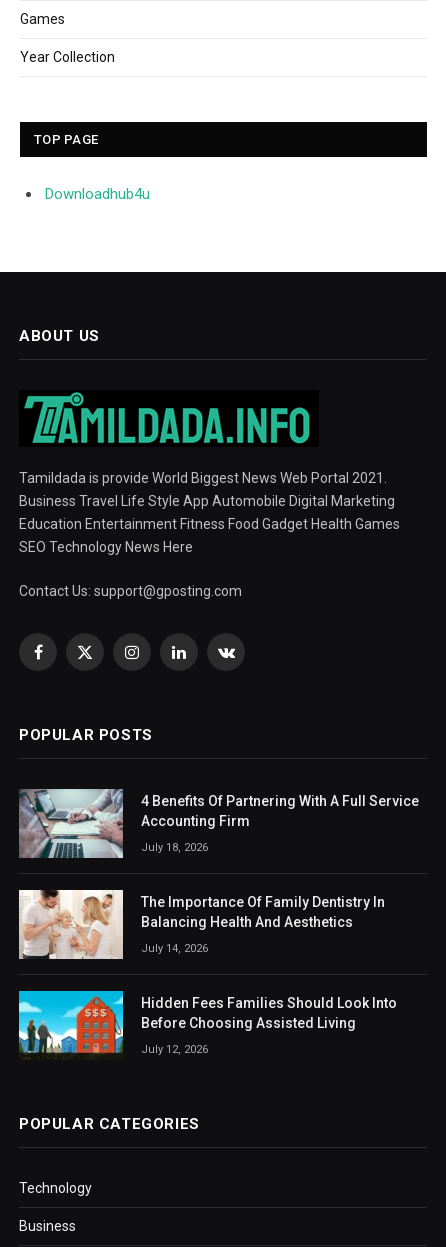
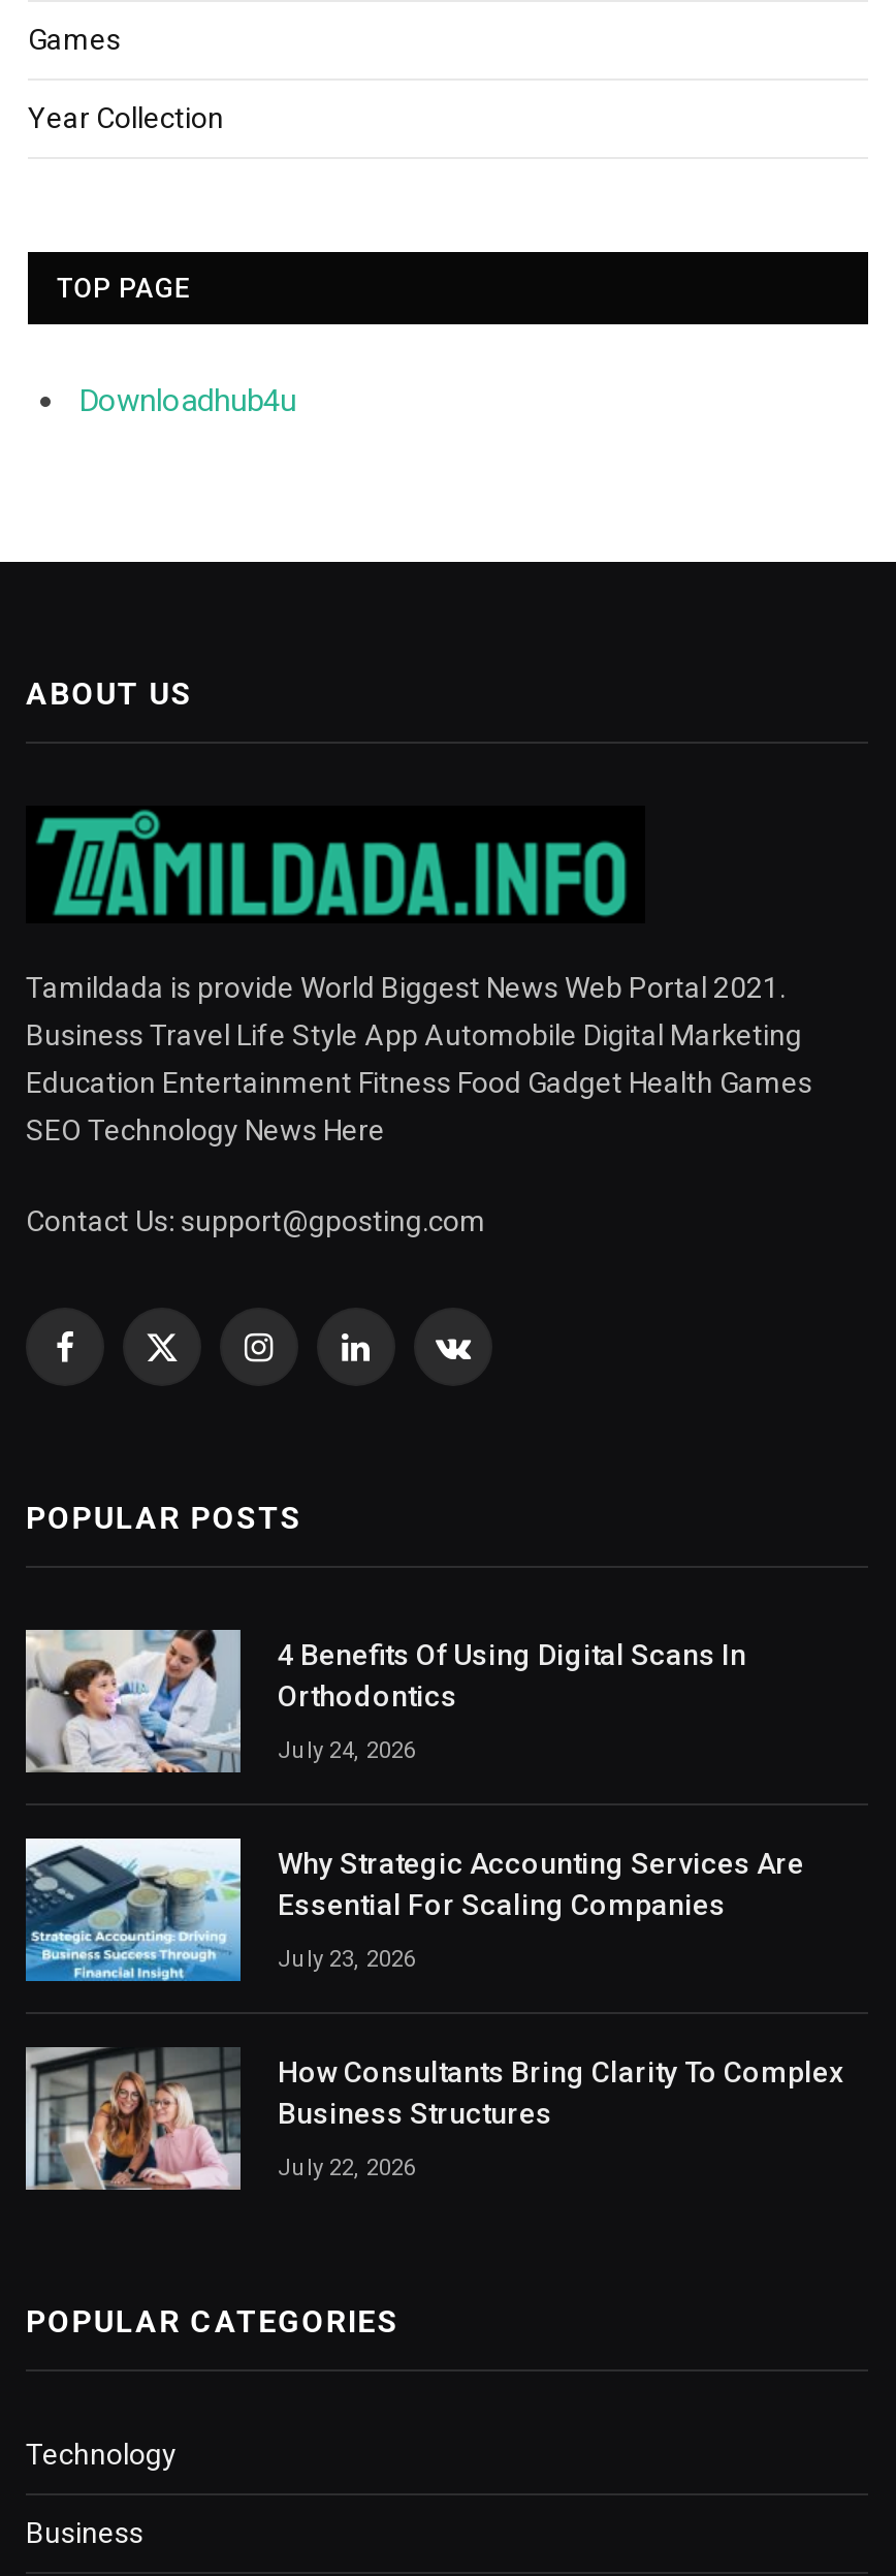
[19,788,419,858] [image] | 4 Benefits Of Partnering With A Full Service | Accounting Firm -> [24,1630,746,1774] [image] | 4 Benefits Of Using Digital Scans In | Orthodontics
[141,840,208,853] July 18, 2026 -> [278,1736,416,1763] July 24, 2026
[18,890,385,960] [image] | The Importance Of Family Dentistry In | Balancing Health And Aesthetics -> [24,1836,804,1983] [image] | Why Strategic Accounting Services Are | Essential For Scaling Companies
[141,942,208,955] July 14, 2026 -> [278,1946,416,1972] July 23, 2026
[18,990,397,1060] [image] | Hidden Fees Families Should Look Into | Before Choosing Assisted Living -> [24,2045,843,2192] [image] | How Consultants Bring Clarity To Complex | Business Structures
[141,1043,208,1056] July 12, 2026 -> [278,2155,416,2182] July 22, 2026

